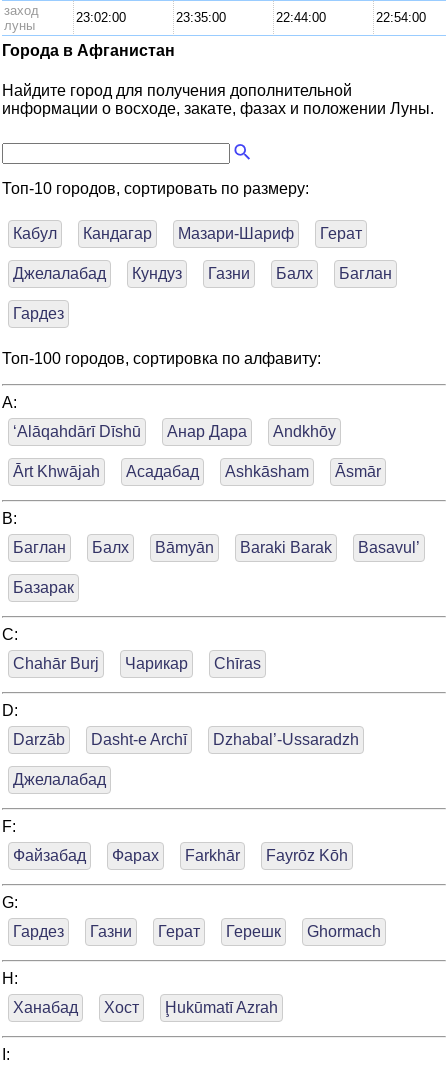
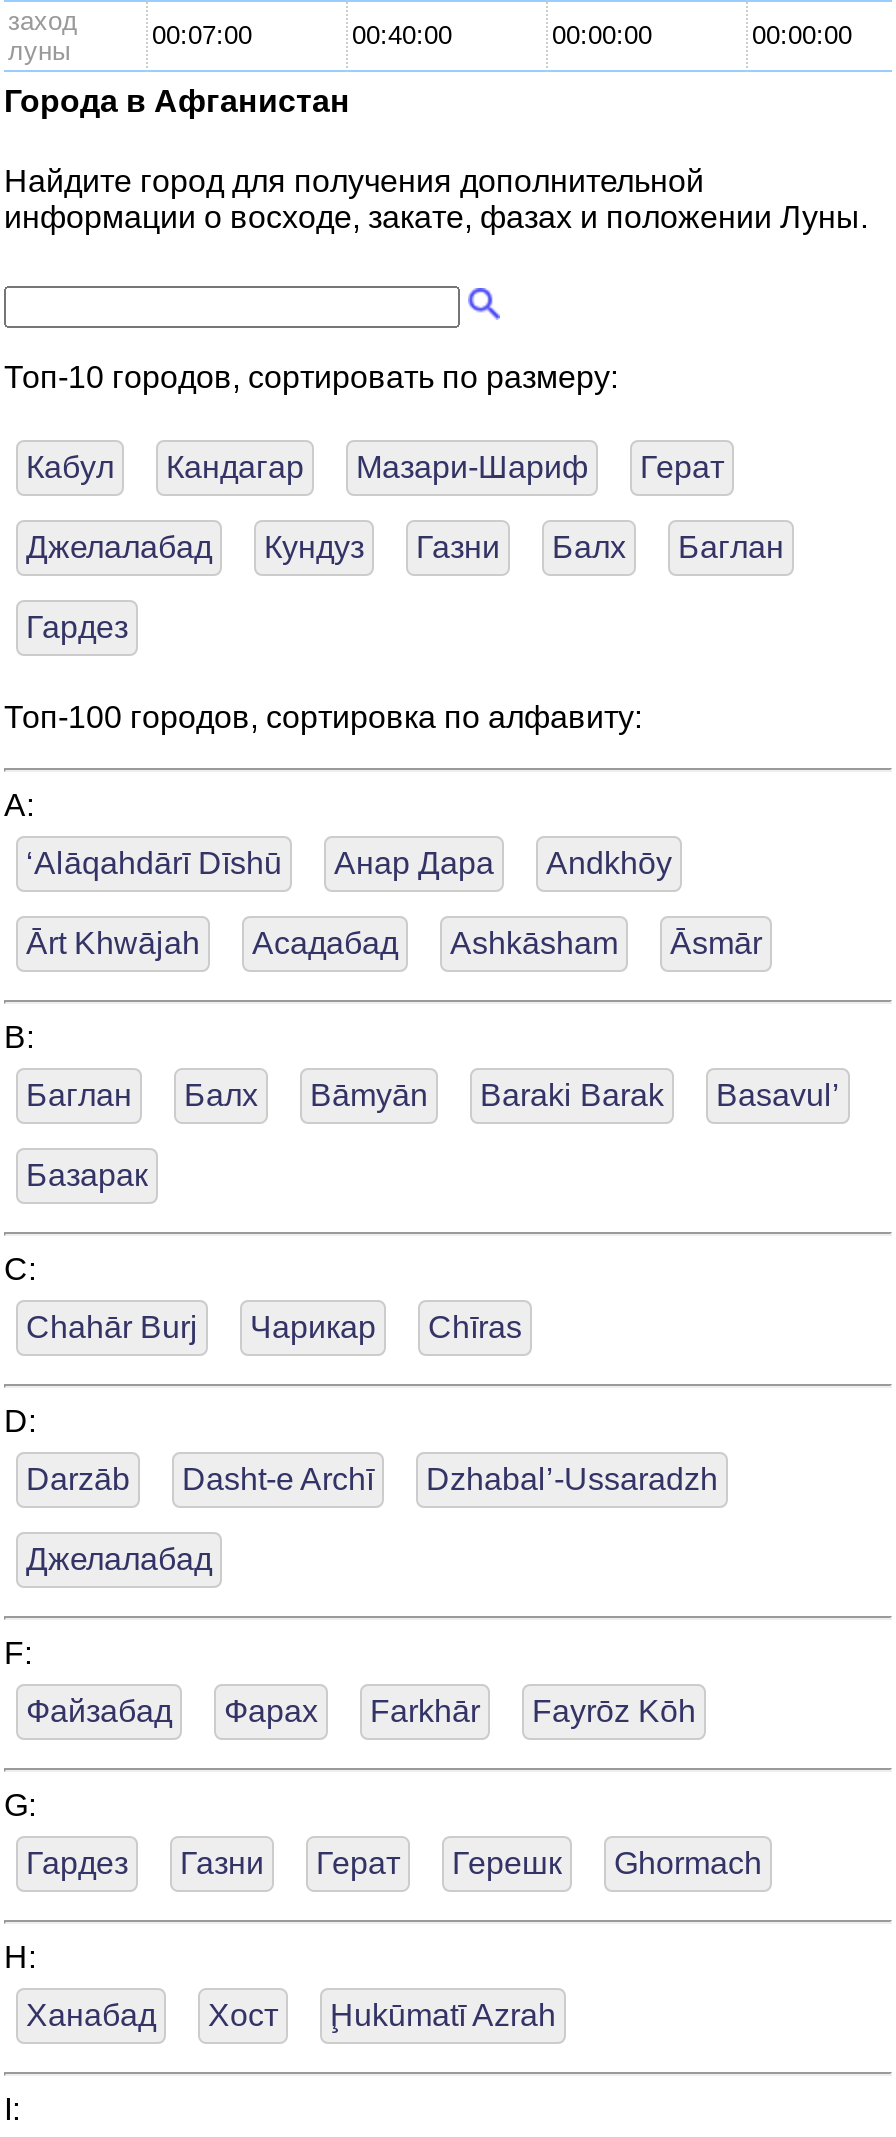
[76,10,126,25] 23:02:00 -> [152,20,252,50] 00:07:00
[176,10,226,25] 23:35:00 -> [352,20,452,50] 00:40:00
[276,10,326,25] 22:44:00 -> [552,20,652,50] 00:00:00
[376,10,426,25] 22:54:00 -> [752,20,852,50] 00:00:00

